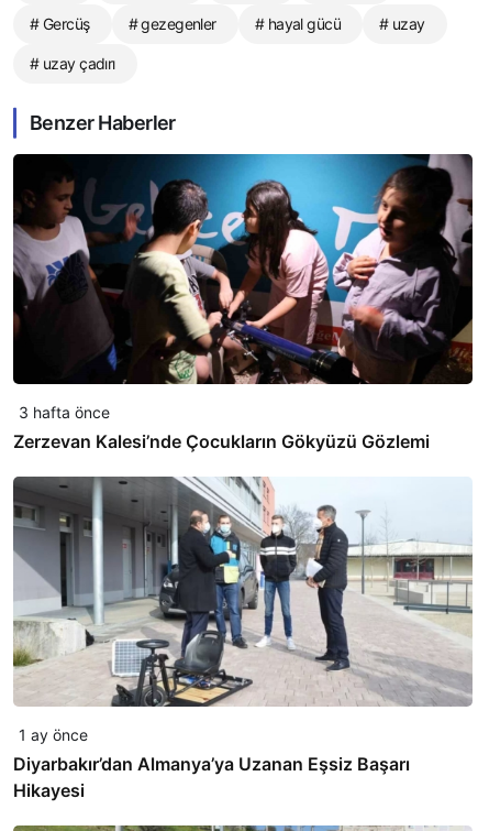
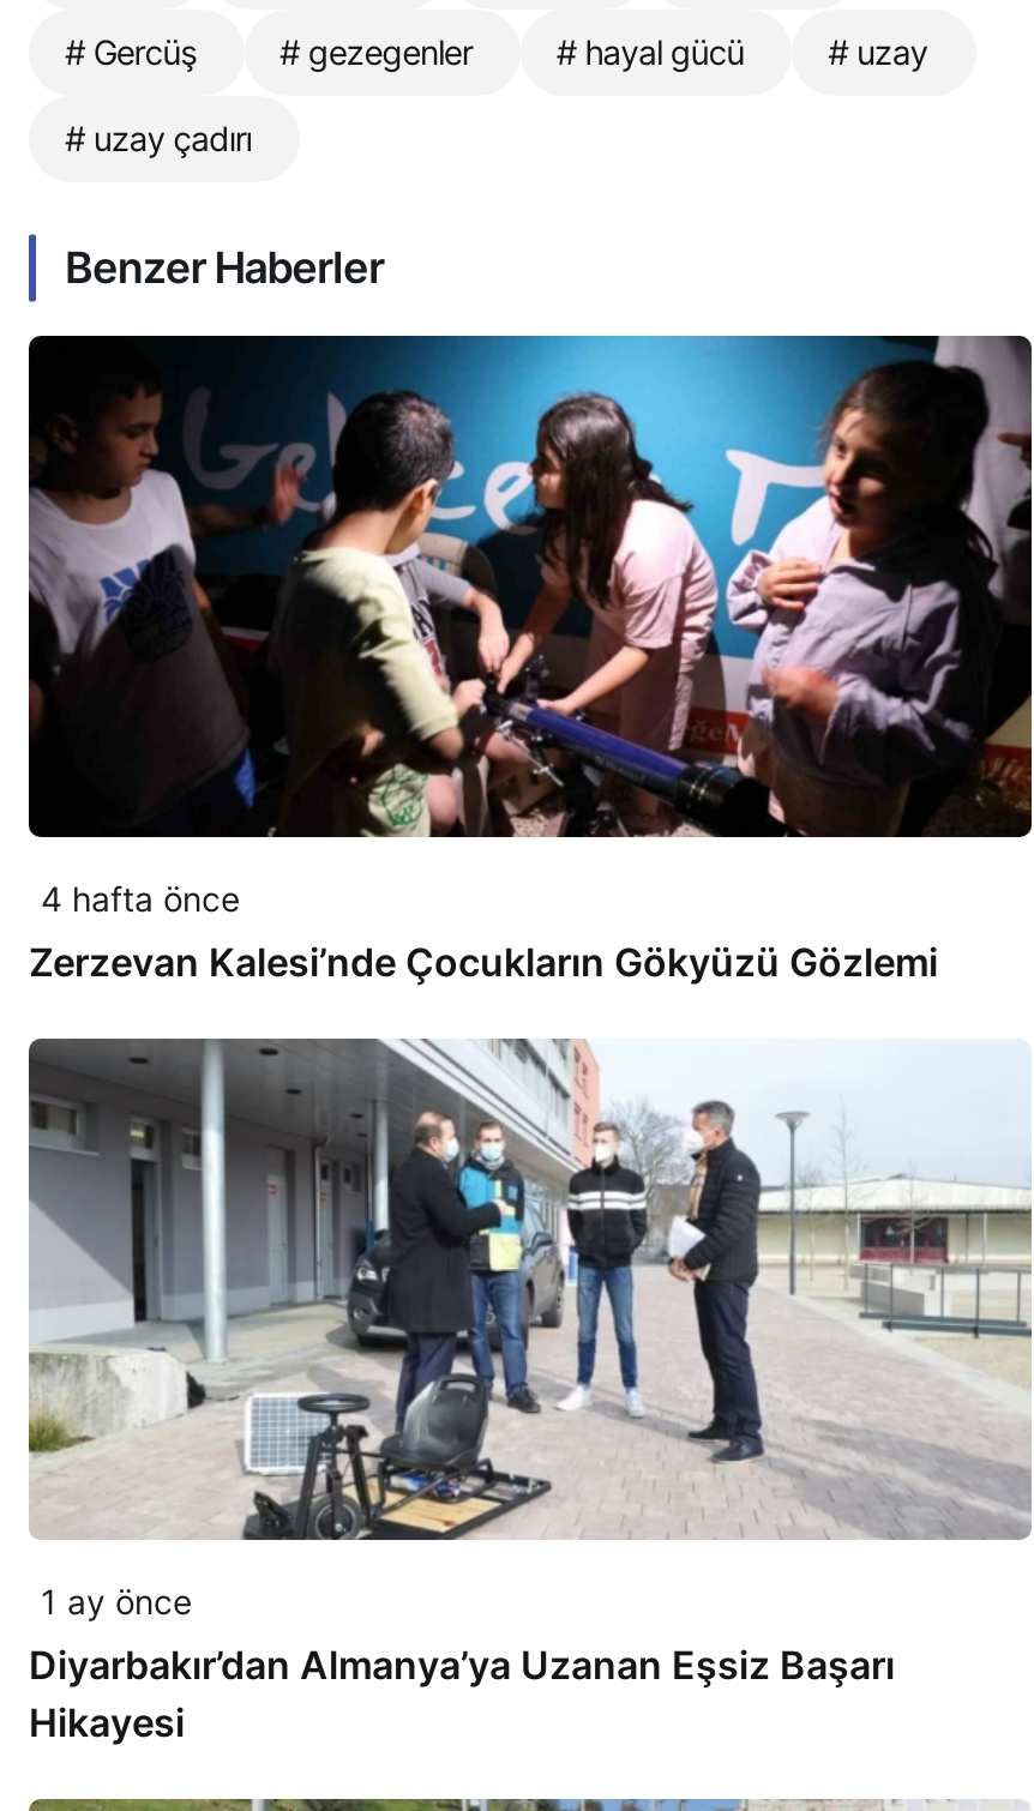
[19,403,110,422] 3 hafta önce -> [41,878,240,919] 4 hafta önce

